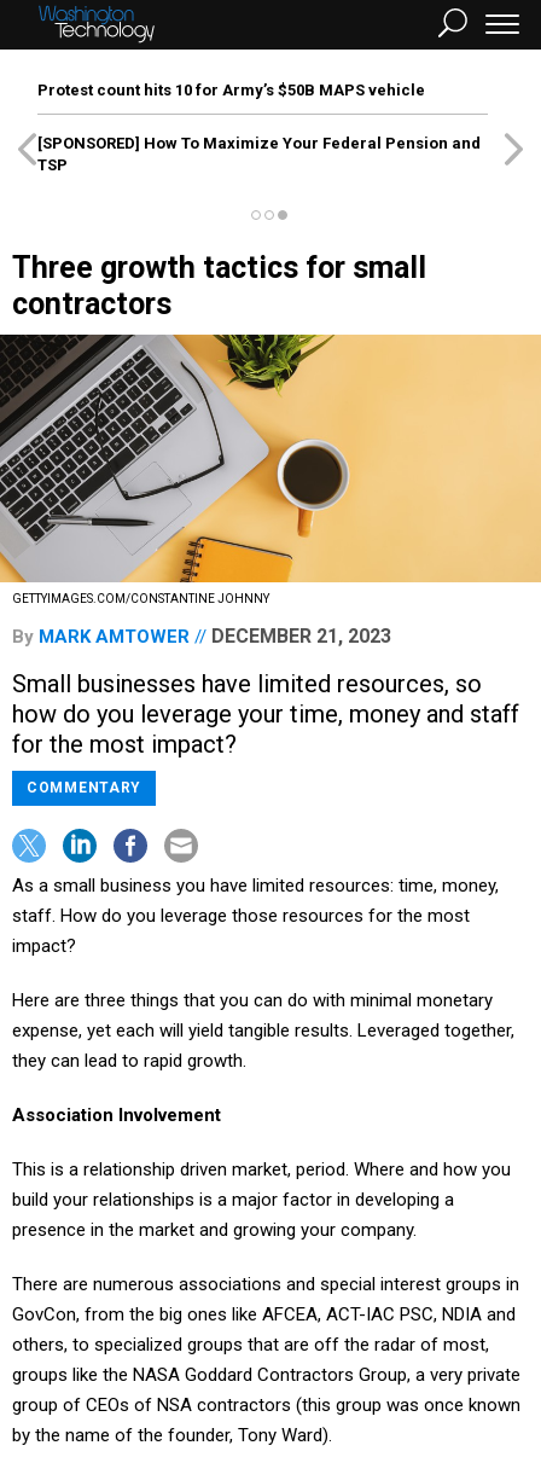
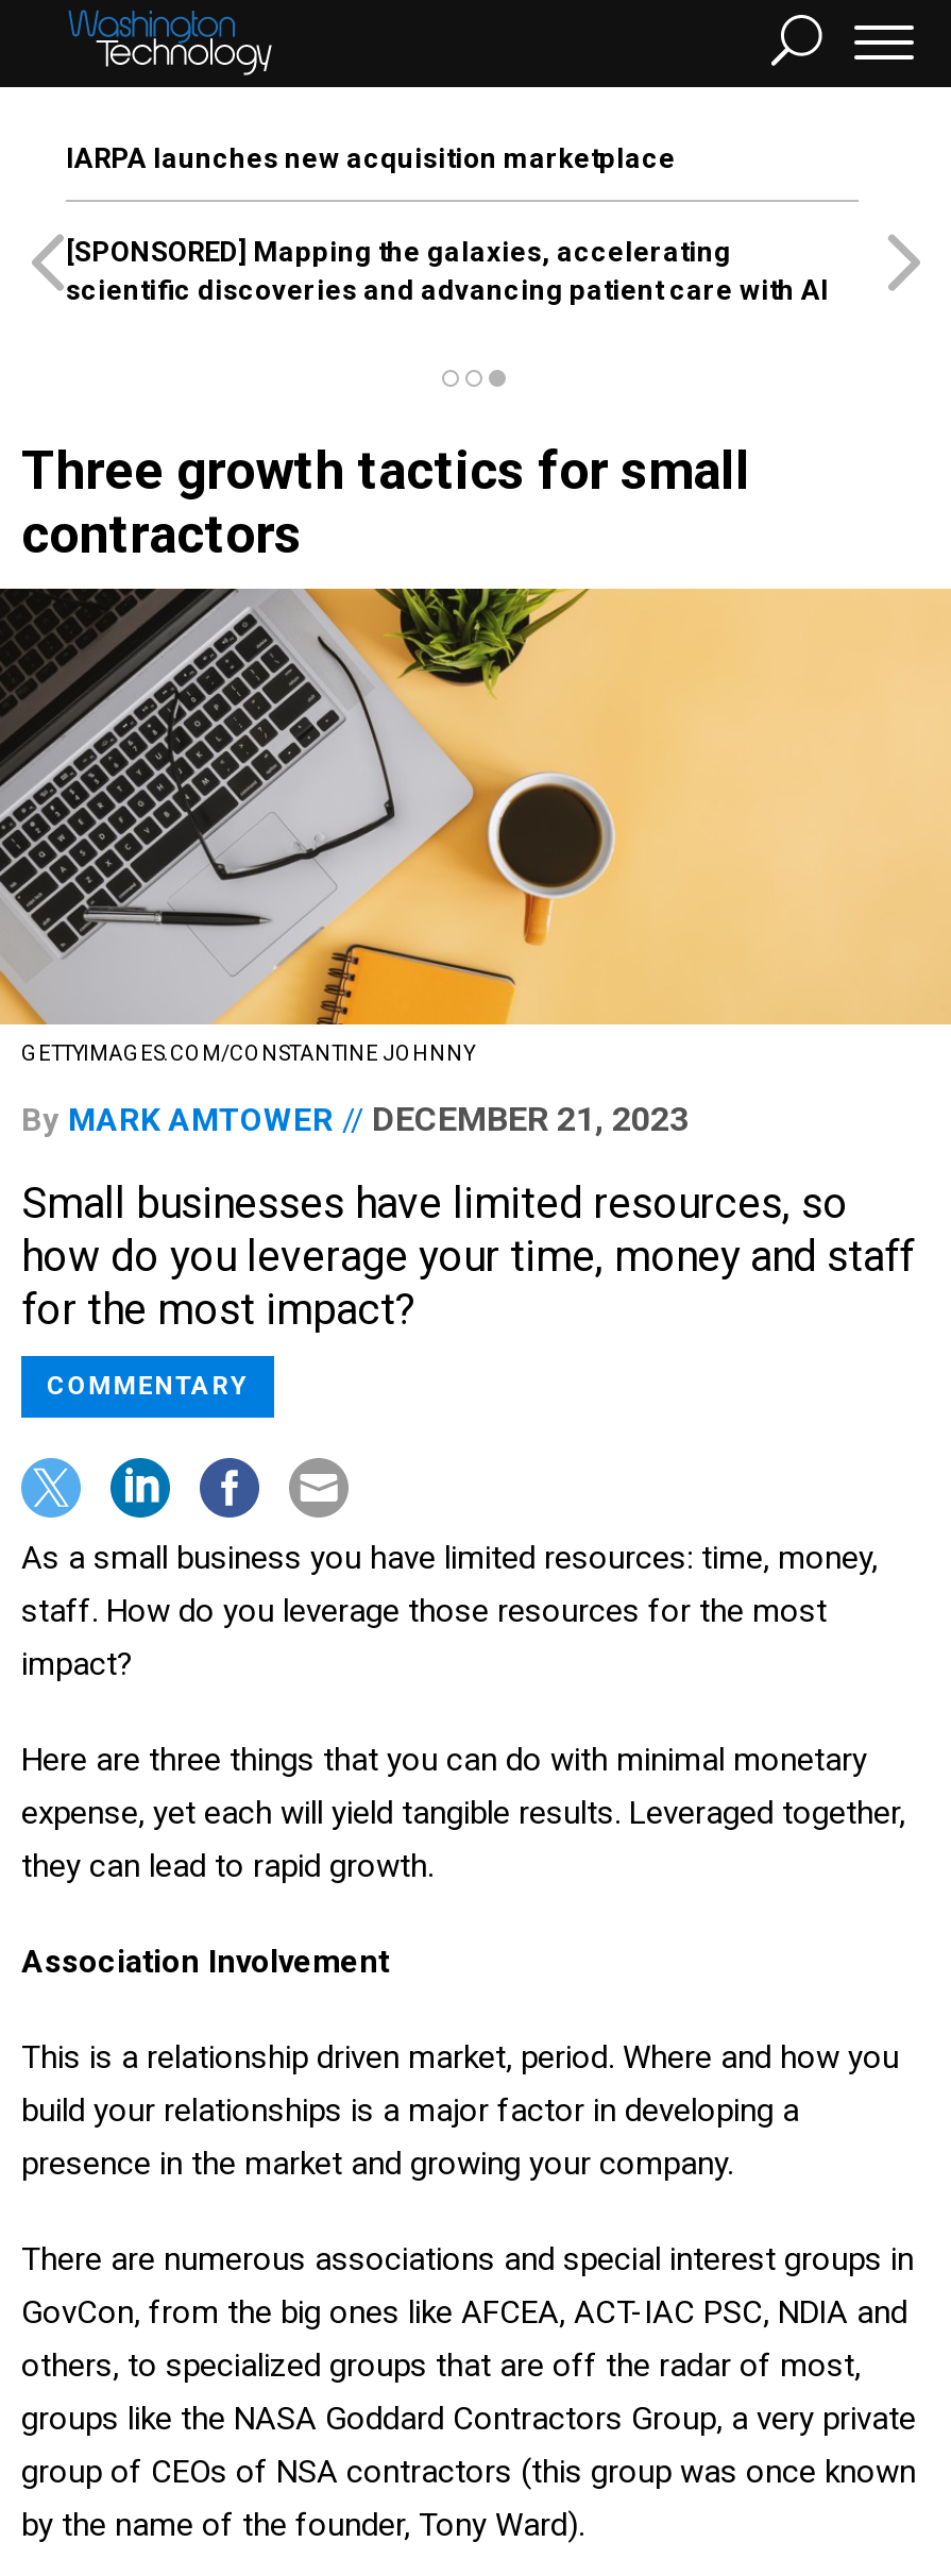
[37,81,425,99] Protest count hits 10 for Army’s $50B MAPS vehicle -> [66,142,676,174] IARPA launches new acquisition marketplace
[37,134,481,174] [SPONSORED] How To Maximize Your Federal Pension and | TSP -> [66,236,829,306] [SPONSORED] Mapping the galaxies, accelerating | scientific discoveries and advancing patient care with AI

